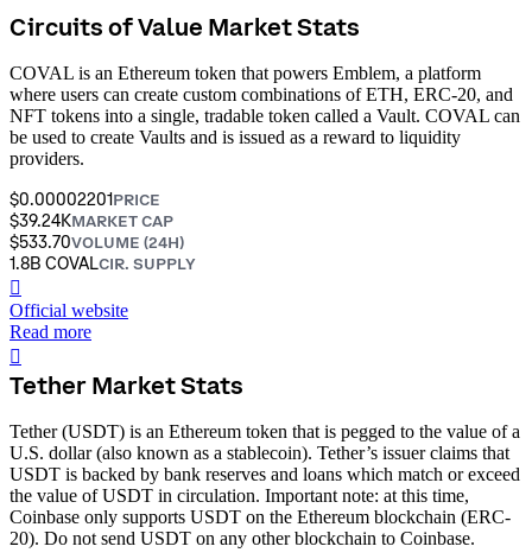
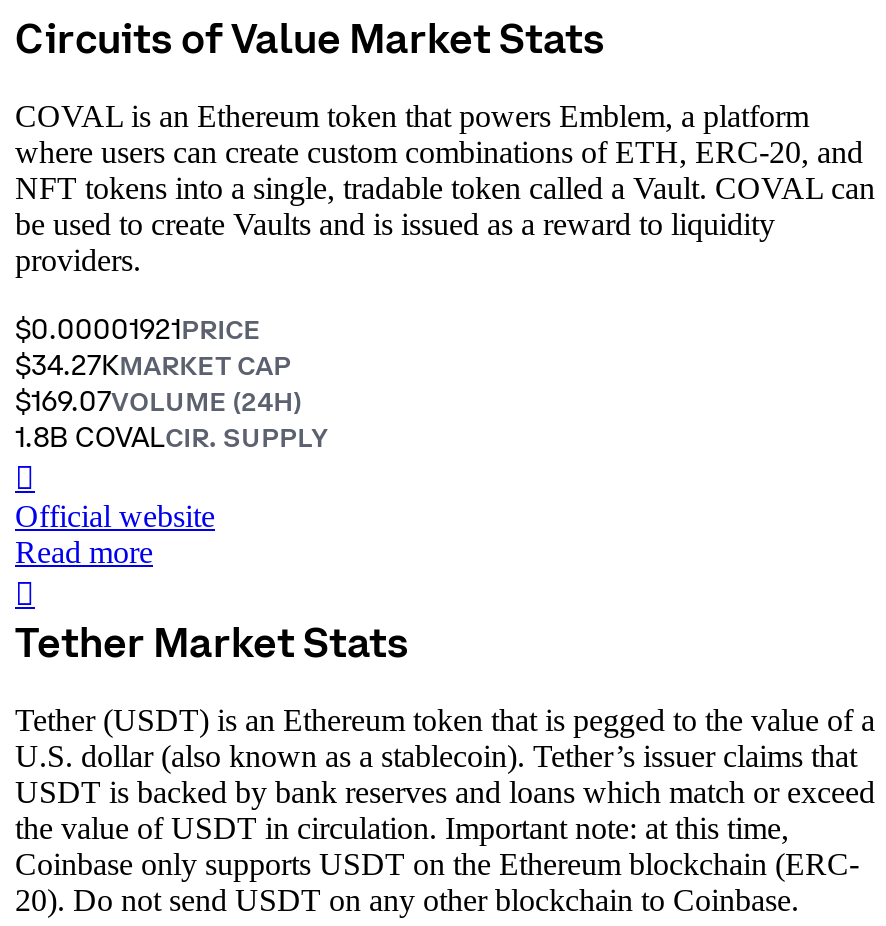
[9,188,160,209] $0.00002201PRICE -> [15,310,261,346] $0.00001921PRICE
[9,209,173,231] $39.24KMARKET CAP -> [15,346,291,382] $34.27KMARKET CAP
[9,231,184,252] $533.70VOLUME (24H) -> [15,382,301,418] $169.07VOLUME (24H)

